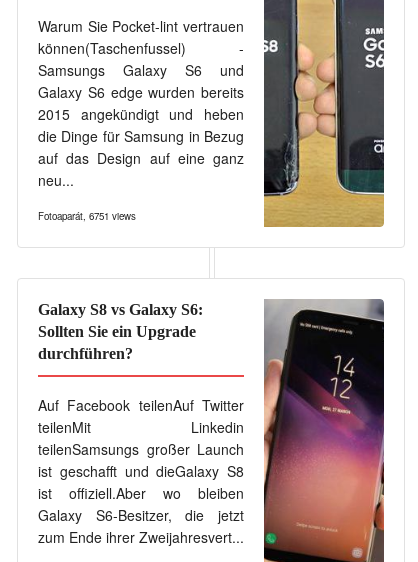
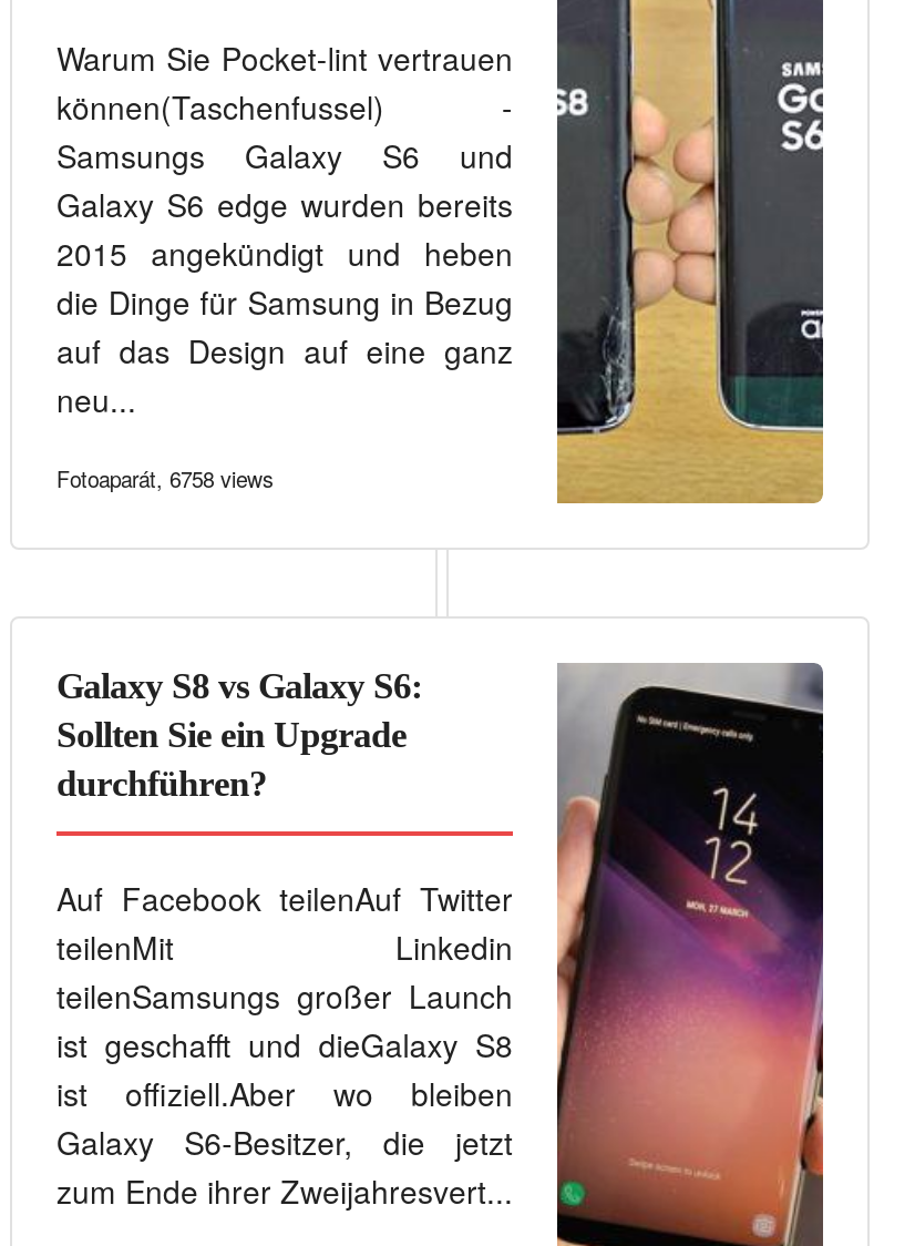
[38,209,136,223] Fotoaparát, 6751 views -> [56,464,274,495] Fotoaparát, 6758 views

